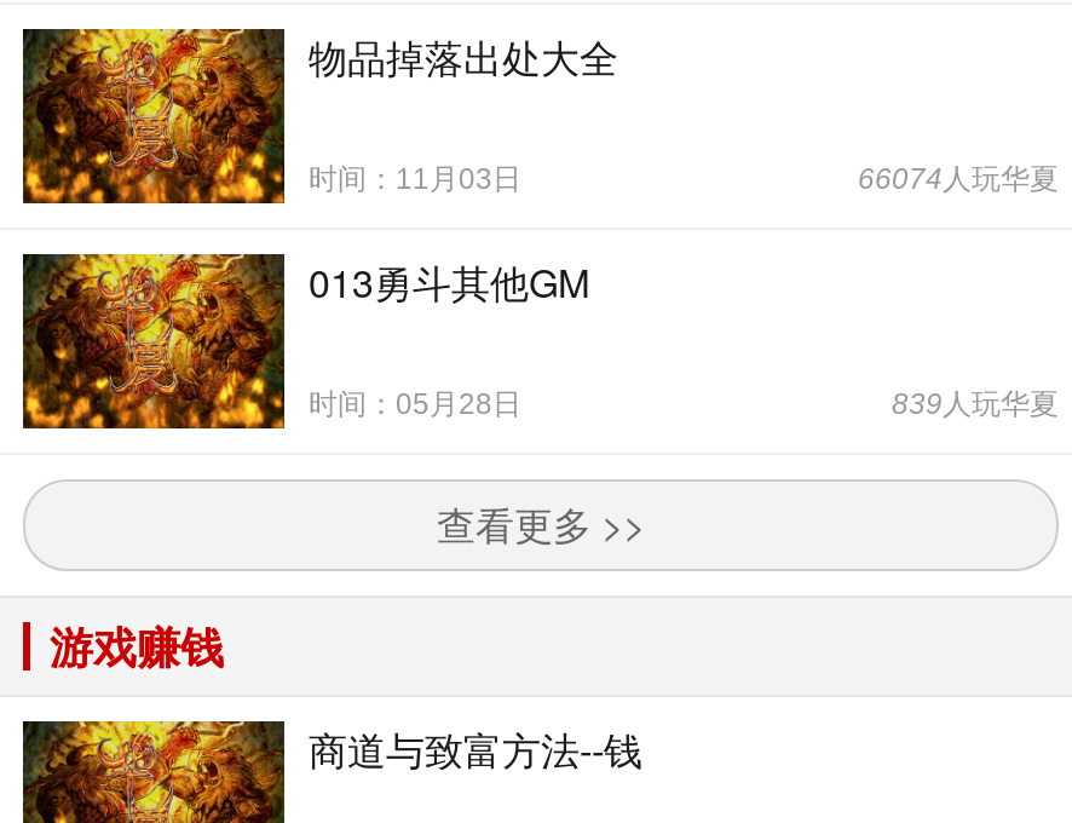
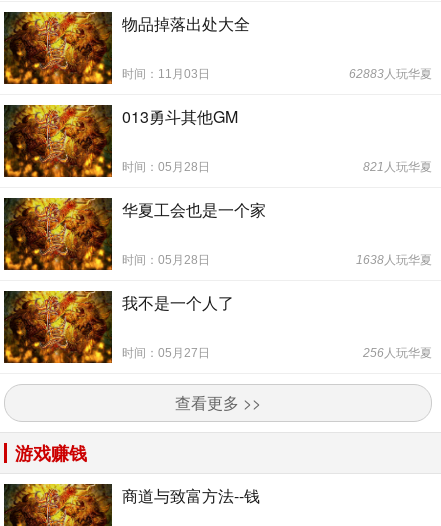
[858,162,1059,196] 66074人玩华夏 -> [349,67,432,81] 62883人玩华夏
[892,387,1059,421] 839人玩华夏 -> [122,160,432,360] 821人玩华夏 | 华夏工会也是一个家 | 时间：05月28日 | 1638人玩华夏 | 我不是一个人了 | 时间：05月27日 | 256人玩华夏

